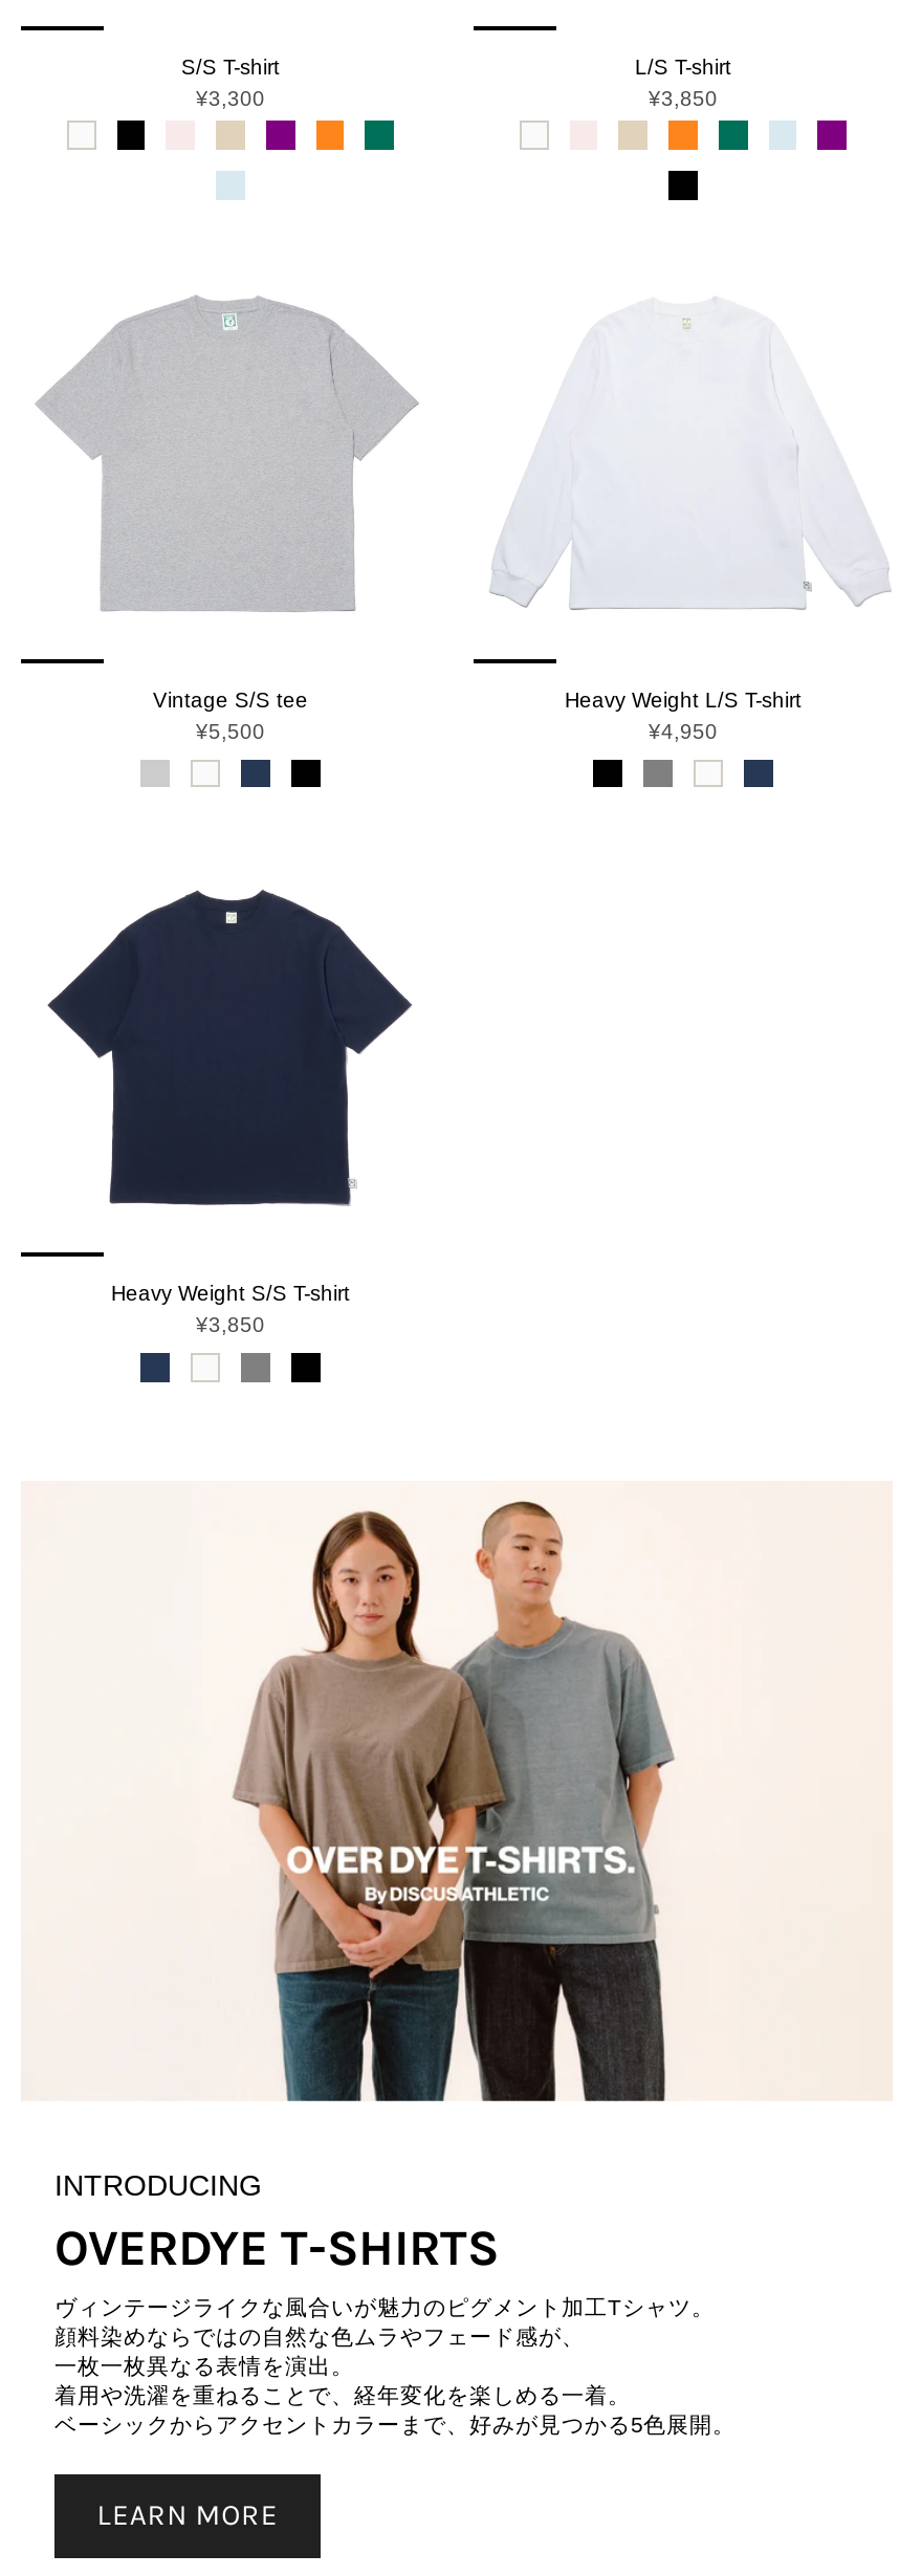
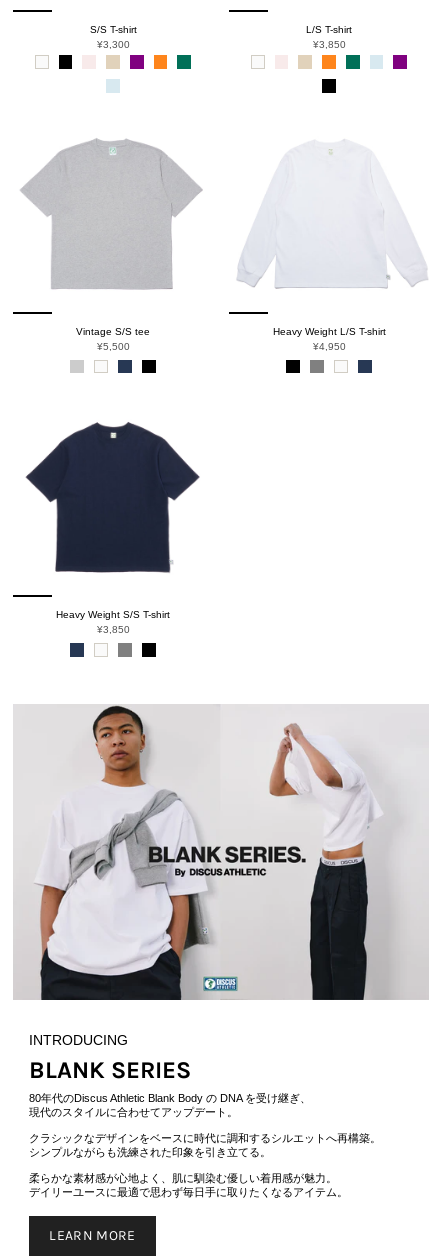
[25,1483,888,2103] [image] -> [14,704,428,1001] [image]
[54,2218,736,2436] OVERDYE T-SHIRTS | ヴィンテージライクな風合いが魅力のピグメント加工Tシャツ。 | 顔料染めならではの自然な色ムラやフェード感が、 | 一枚一枚異なる表情を演出。 | 着用や洗濯を重ねることで、経年変化を楽しめる一着。 | ベーシックからアクセントカラーまで、好みが見つかる5色展開。 -> [29,1056,381,1198] BLANK SERIES | 80年代のDiscus Athletic Blank Body の DNA を受け継ぎ、 | 現代のスタイルに合わせてアップデート。 | クラシックなデザインをベースに時代に調和するシルエットへ再構築。 | シンプルながらも洗練された印象を引き立てる。 | 柔らかな素材感が心地よく、肌に馴染む優しい着用感が魅力。 | デイリーユースに最適で思わず毎日手に取りたくなるアイテム。

